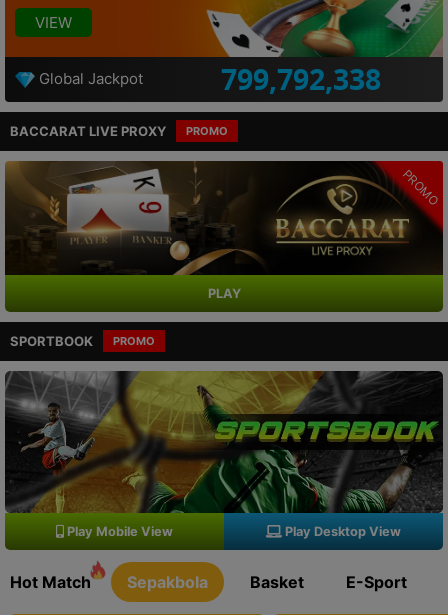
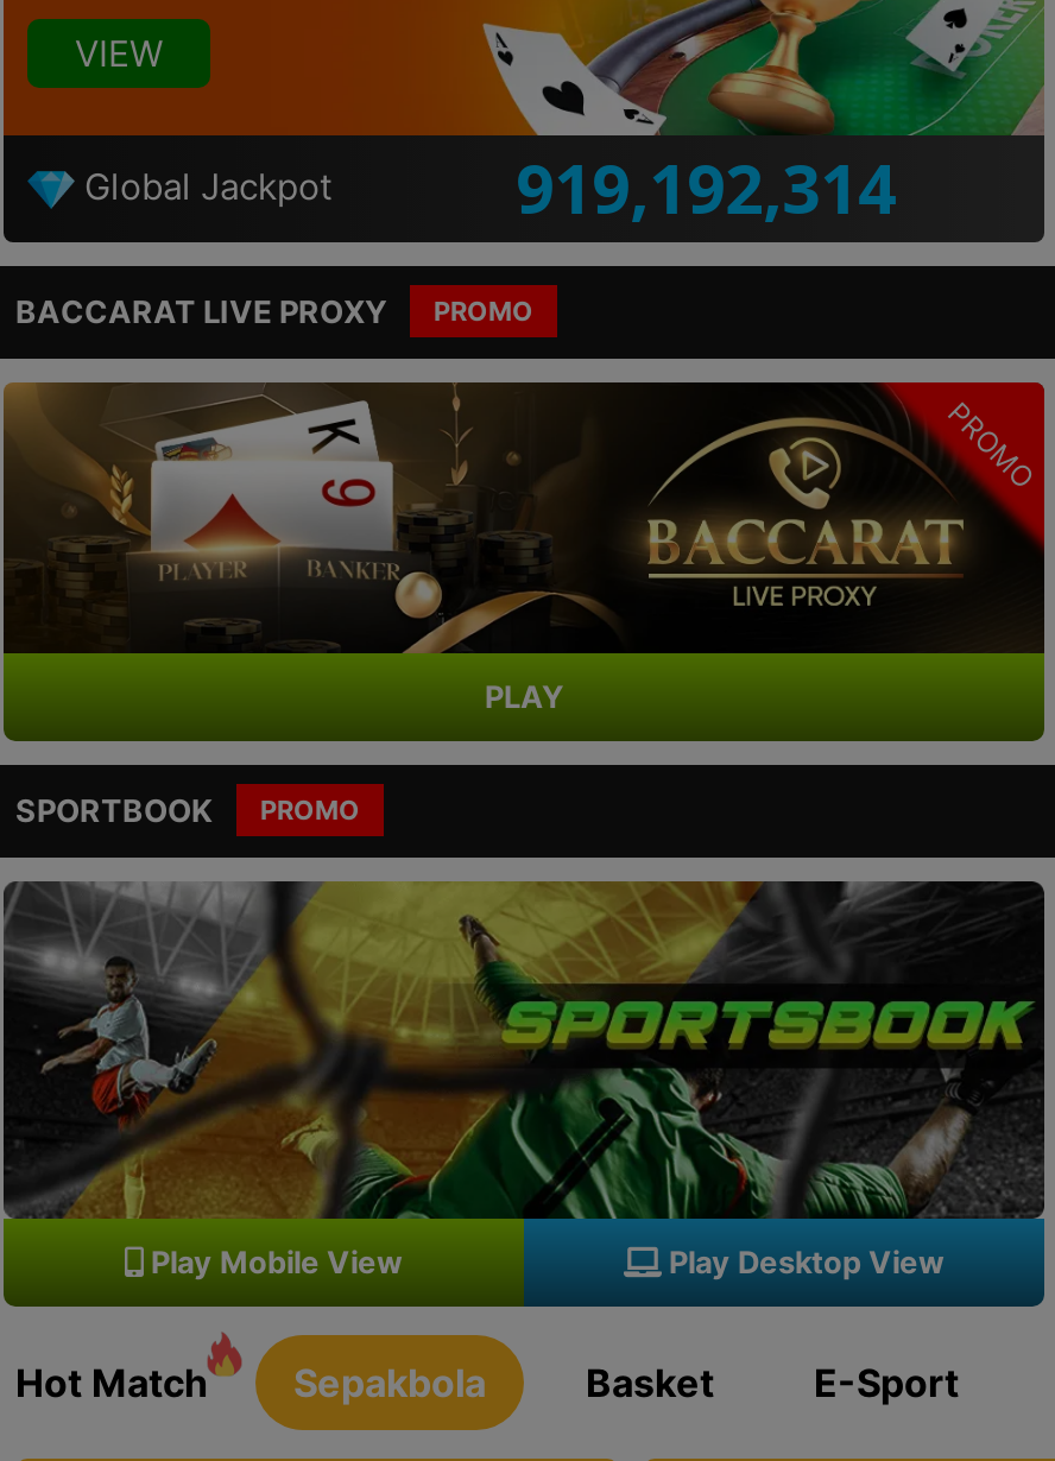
[221,58,381,98] 799,792,338 -> [516,139,896,234] 919,192,314

